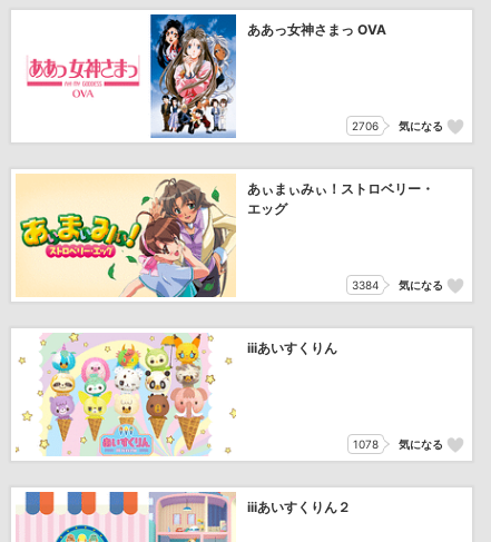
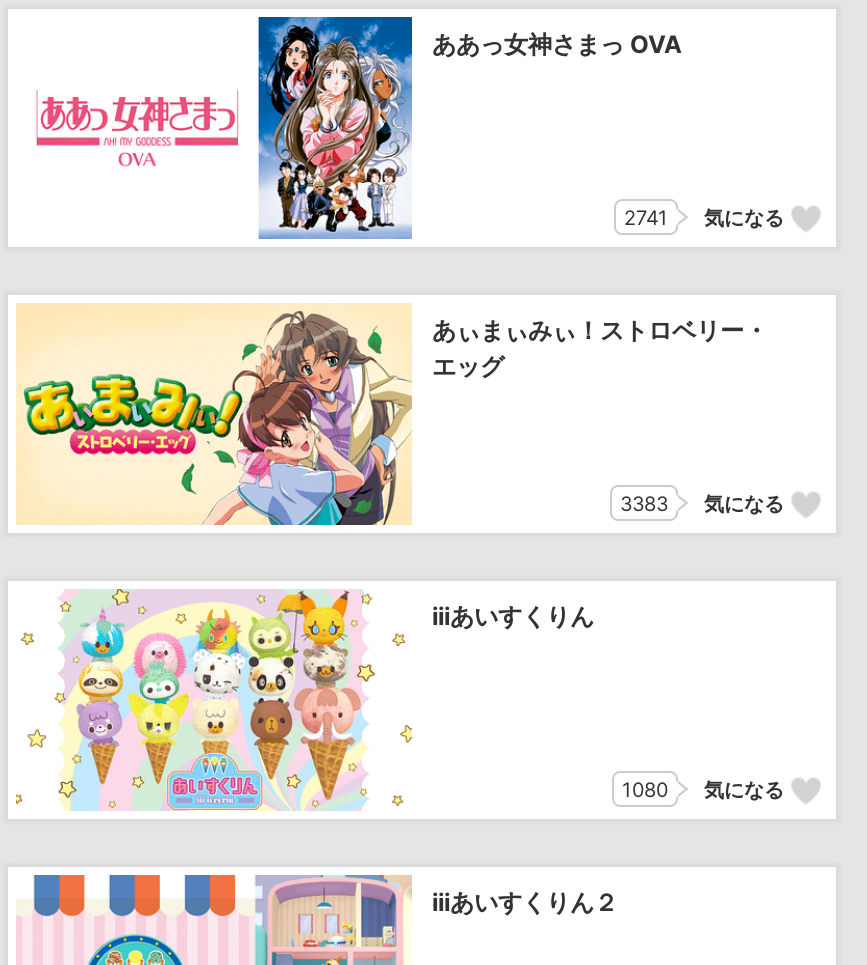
[352,119,443,132] 2706 気になる -> [624,205,784,229] 2741 気になる
[352,278,443,292] 3384 気になる -> [620,491,784,515] 3383 気になる
[353,437,443,451] 1078 気になる -> [622,777,784,801] 1080 気になる

